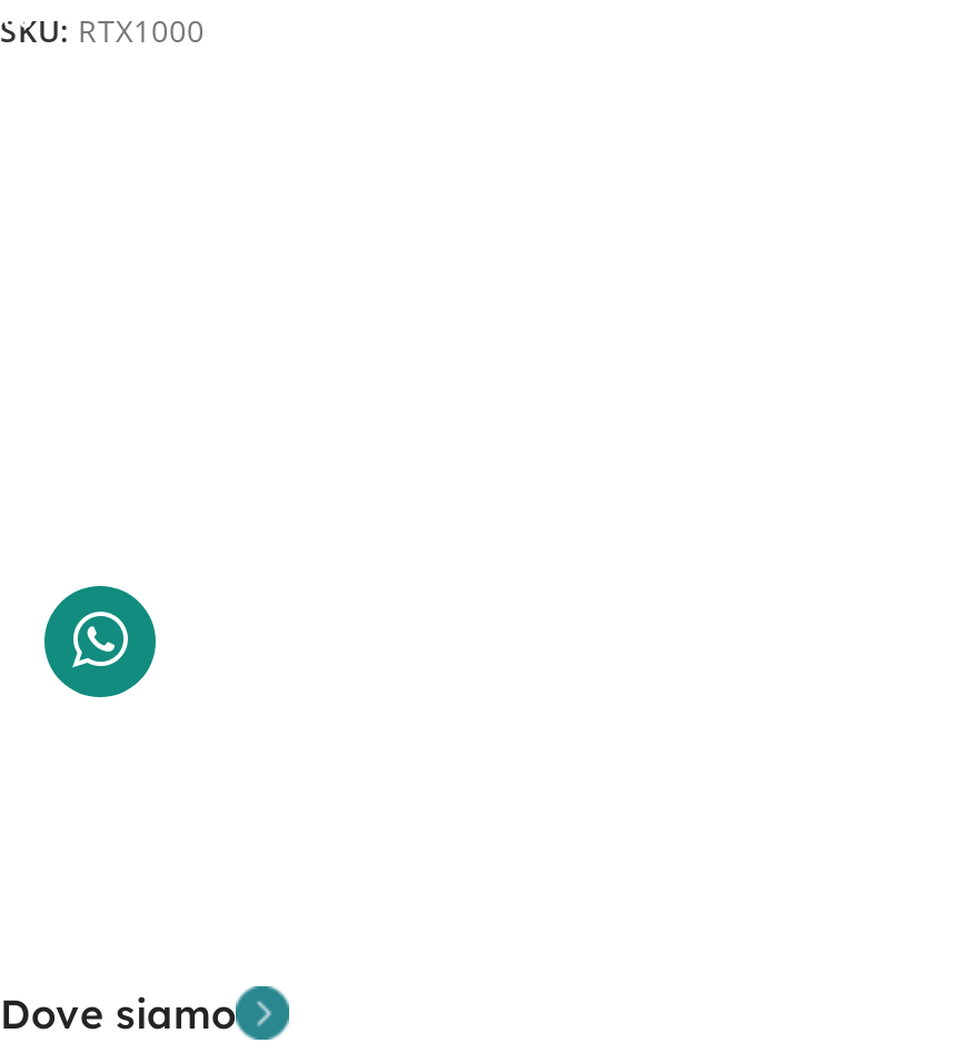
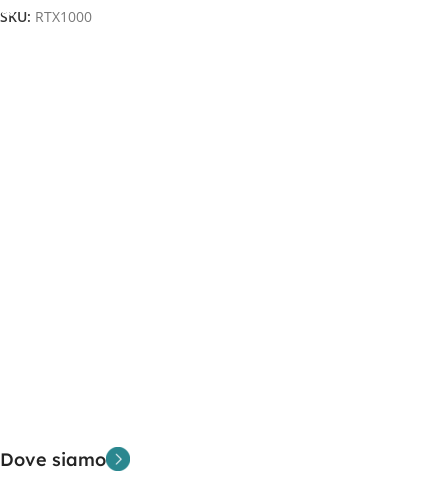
[42,584,158,699] [image] -> none

